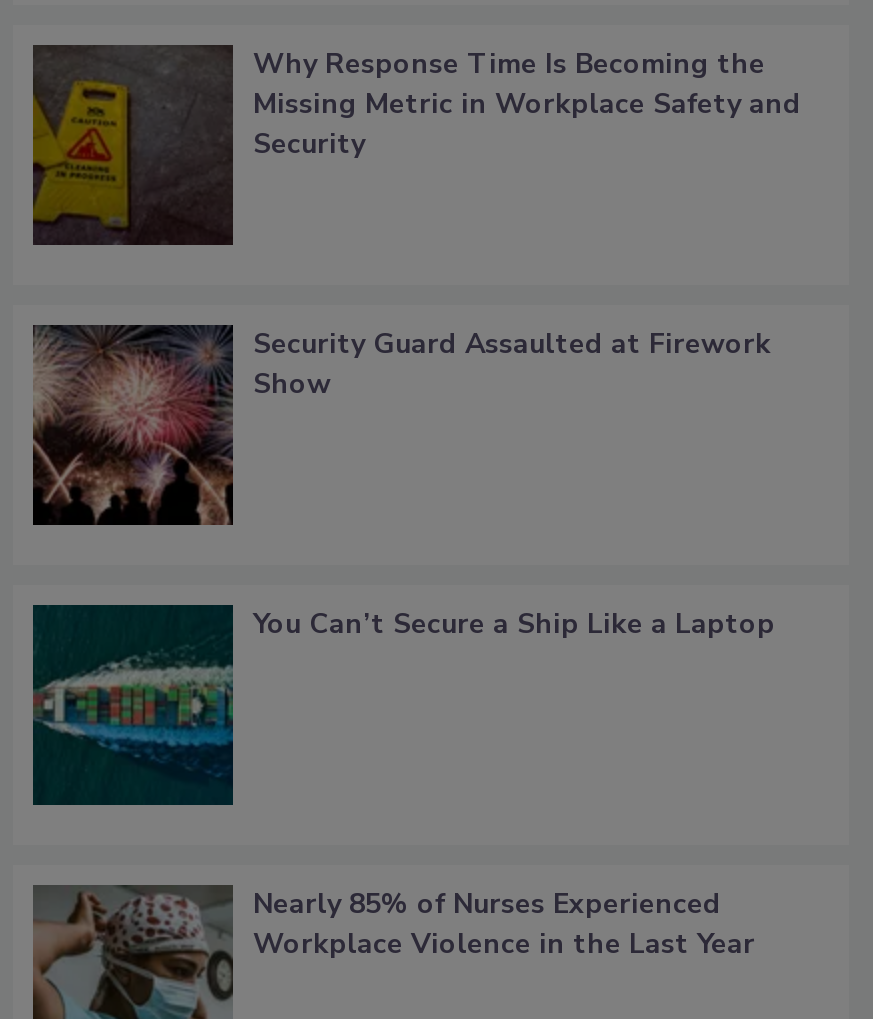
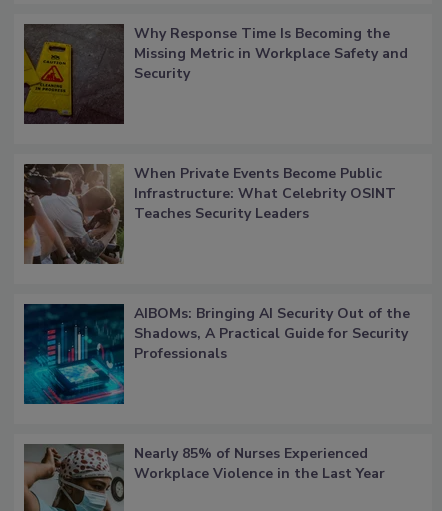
[31,323,771,527] [image] | Security Guard Assaulted at Firework | Show -> [23,164,396,265] [image] | When Private Events Become Public | Infrastructure: What Celebrity OSINT | Teaches Security Leaders
[31,606,775,807] [image] | You Can’t Secure a Ship Like a Laptop -> [23,304,410,405] [image] | AIBOMs: Bringing AI Security Out of the | Shadows, A Practical Guide for Security | Professionals

